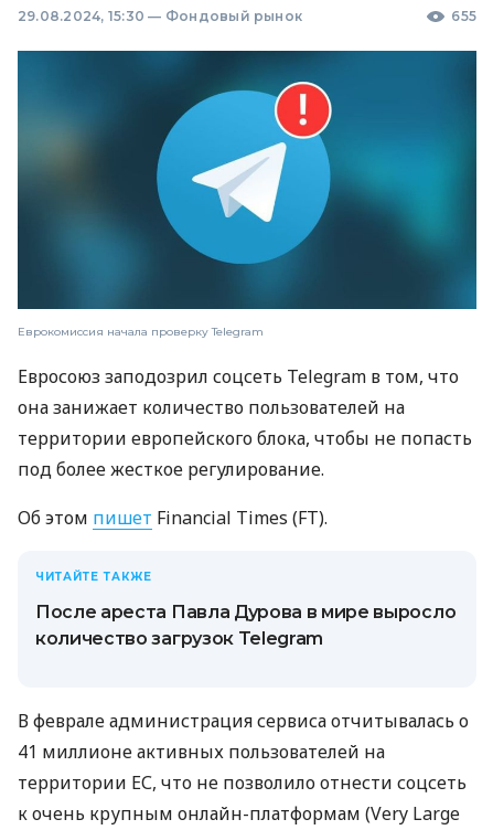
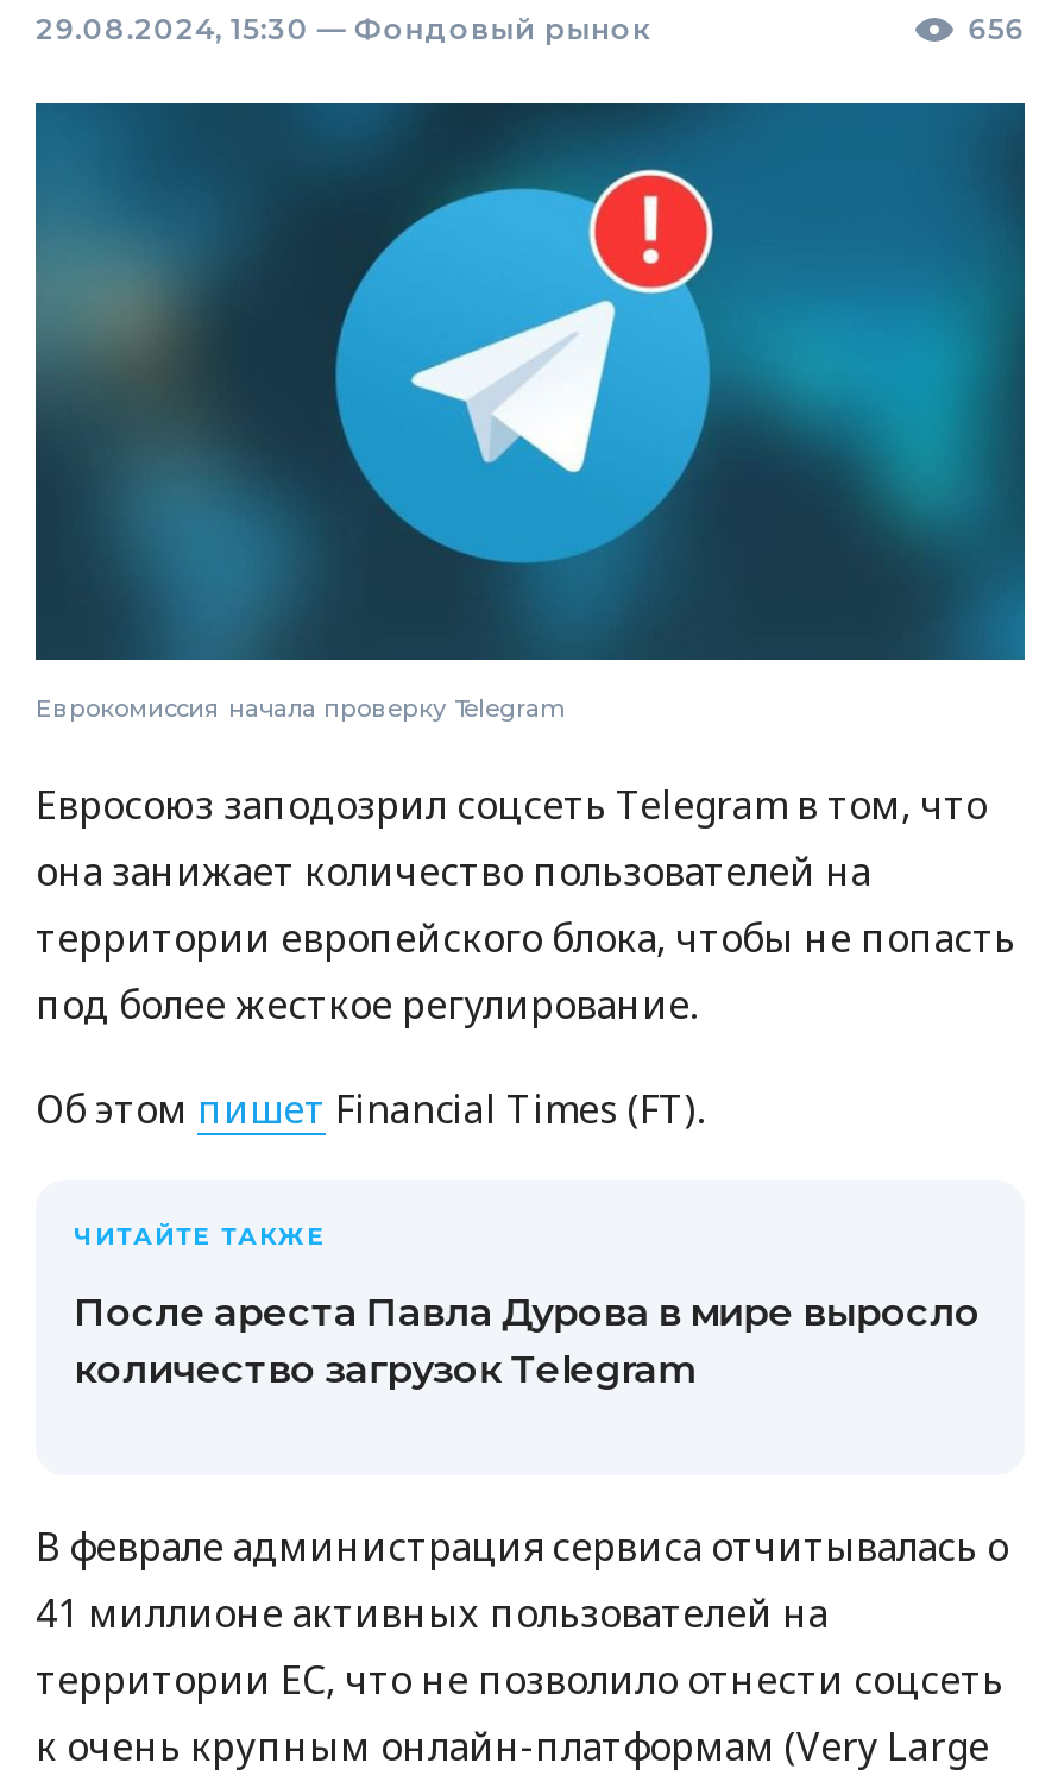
[451,8,476,24] 655 -> [968,11,1025,46] 656

